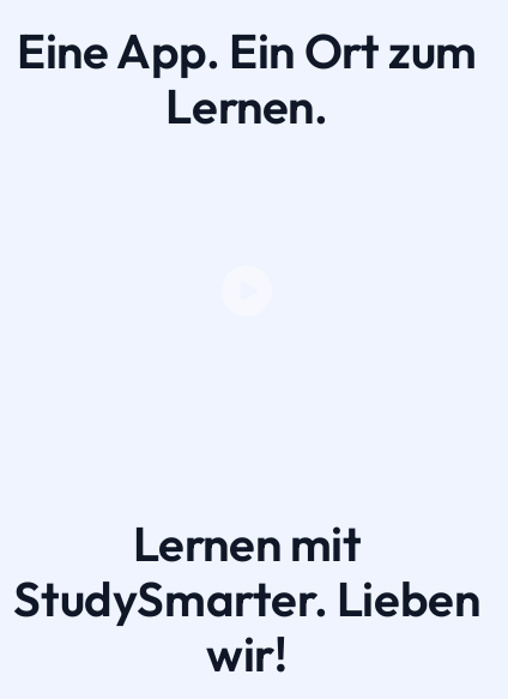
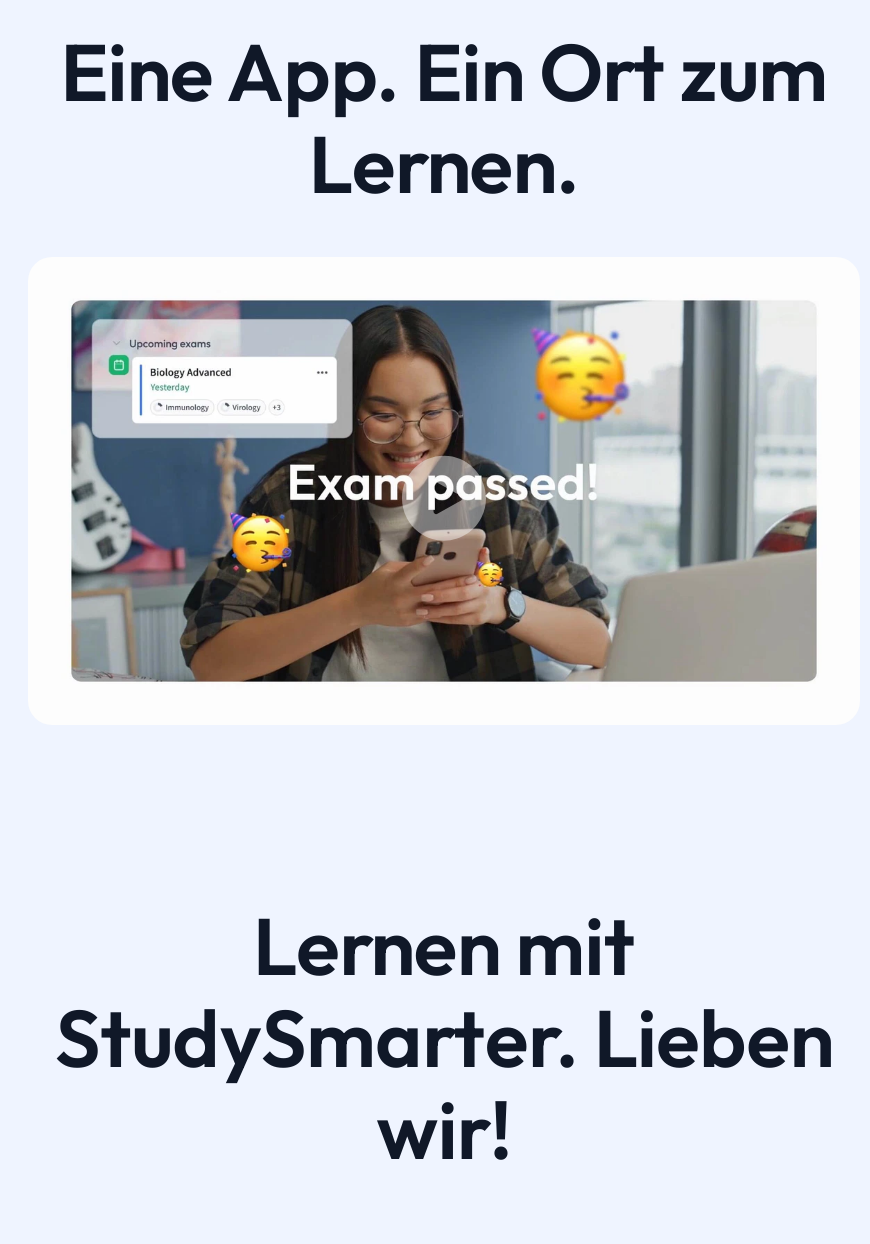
none -> [68,299,820,685] [image]

